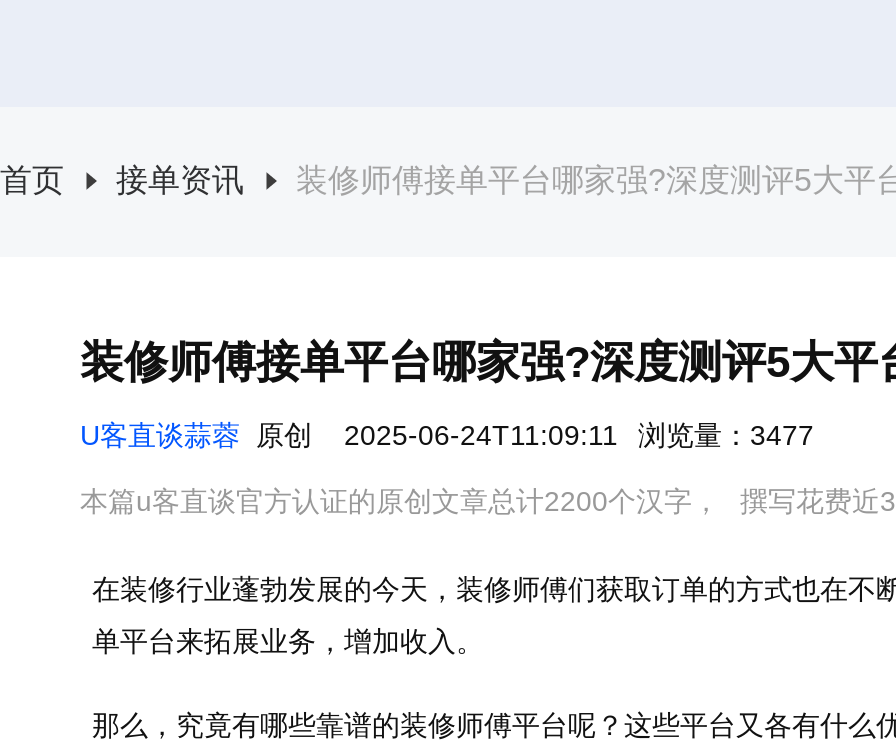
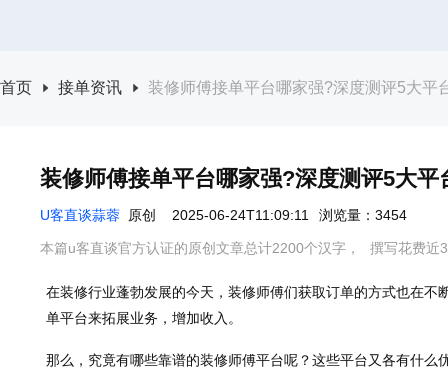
[80,418,814,450] U客直谈蒜蓉 原创 2025-06-24T11:09:11 浏览量：3477 -> [40,206,407,222] U客直谈蒜蓉 原创 2025-06-24T11:09:11 浏览量：3454

